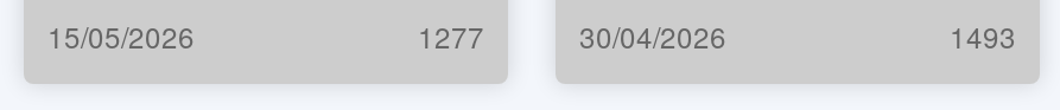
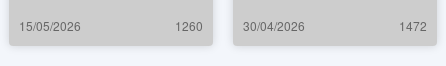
[418,16,484,56] 1277 -> [175,17,203,34] 1260
[950,16,1016,56] 1493 -> [399,17,427,34] 1472

